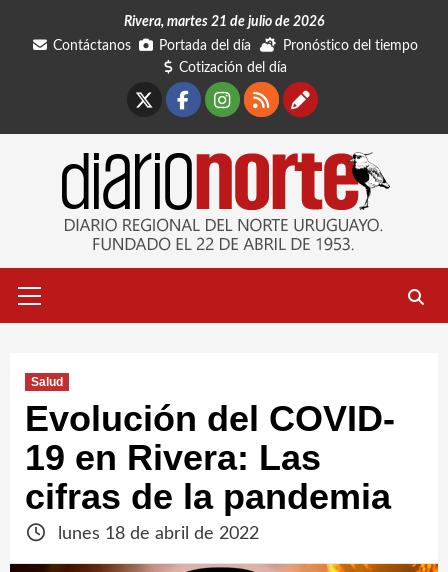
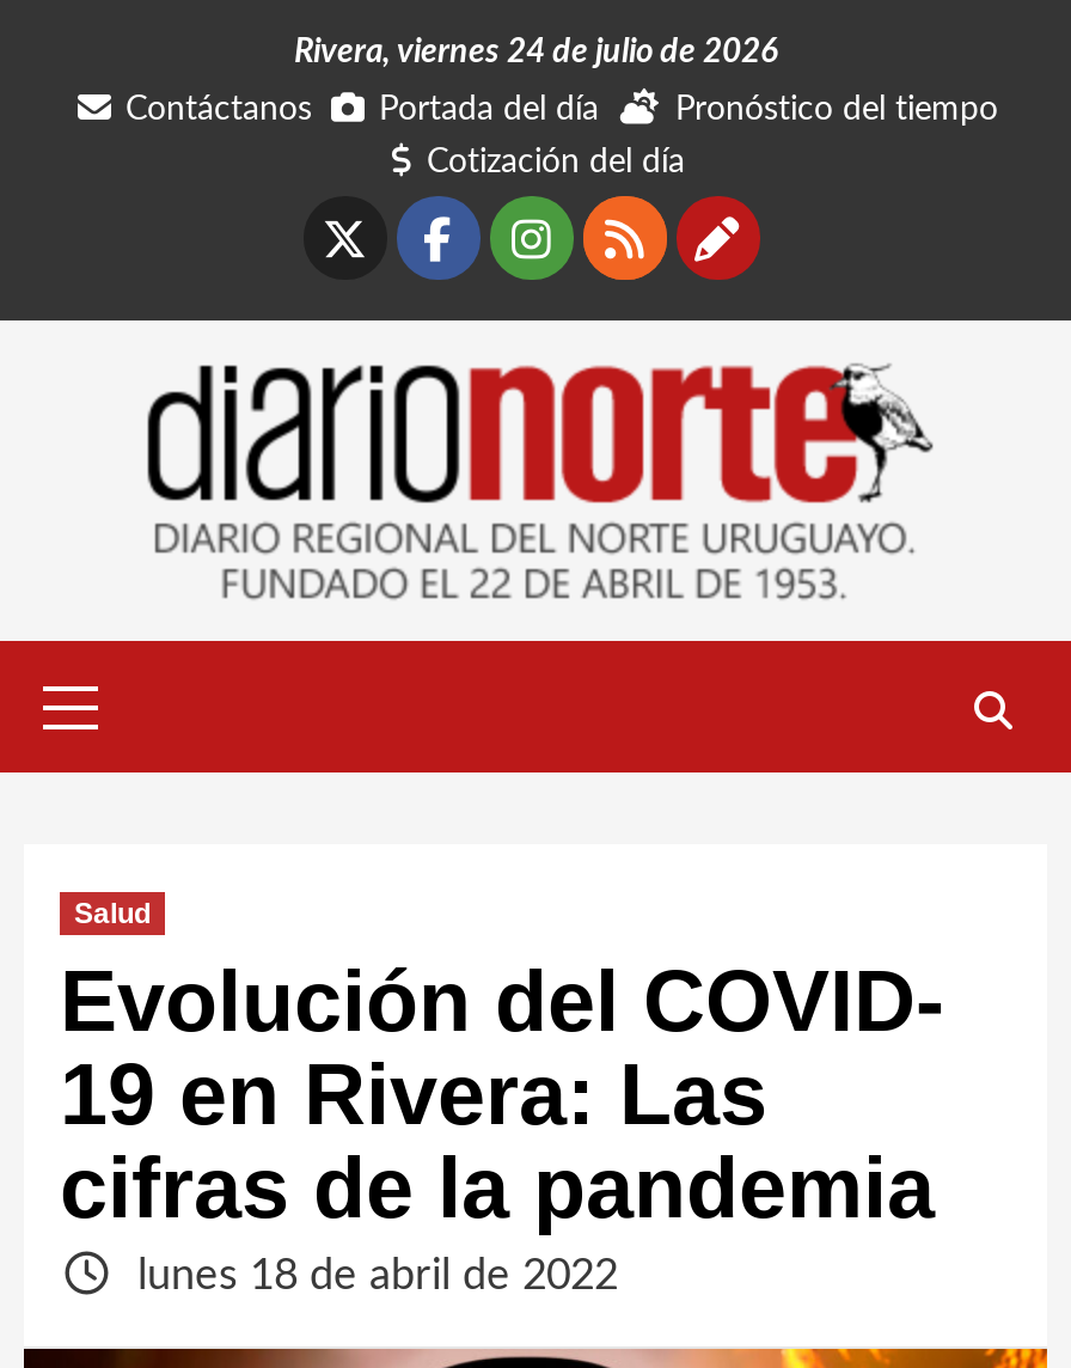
[124,15,324,29] Rivera, martes 21 de julio de 2026 -> [294,36,777,69] Rivera, viernes 24 de julio de 2026

